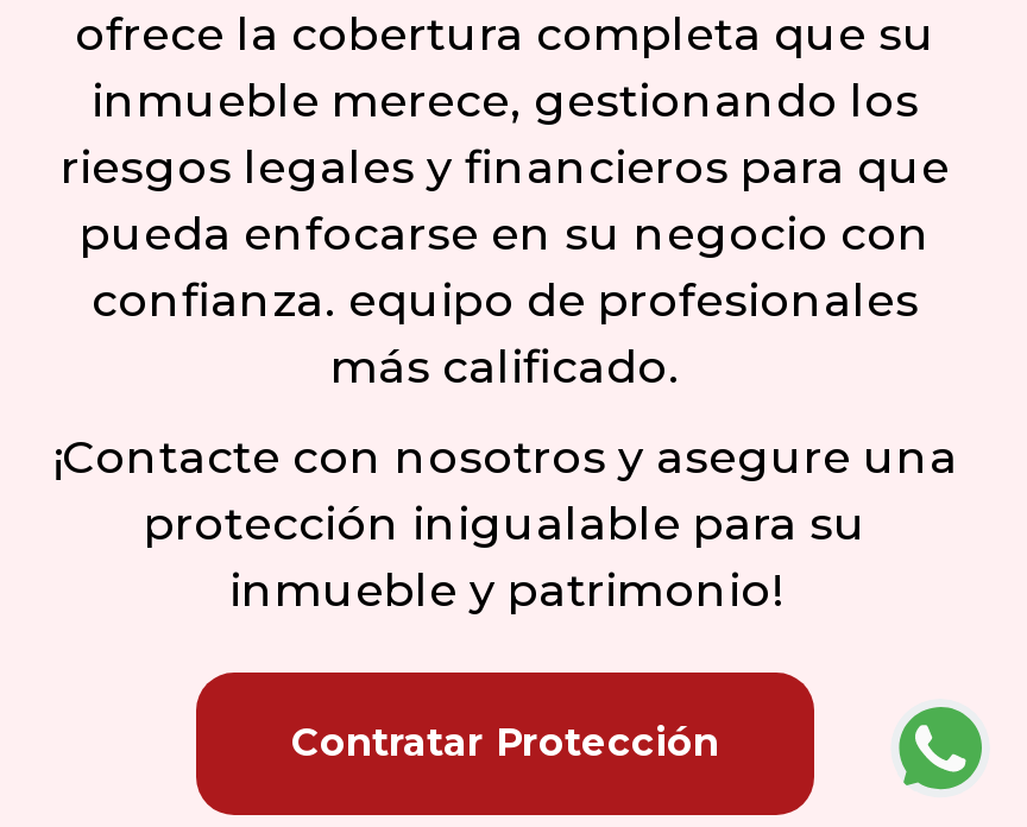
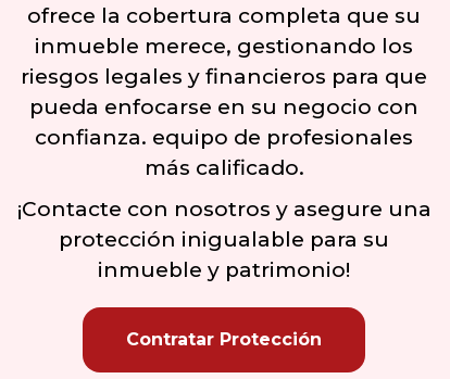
[895,703,985,794] [image] -> none

